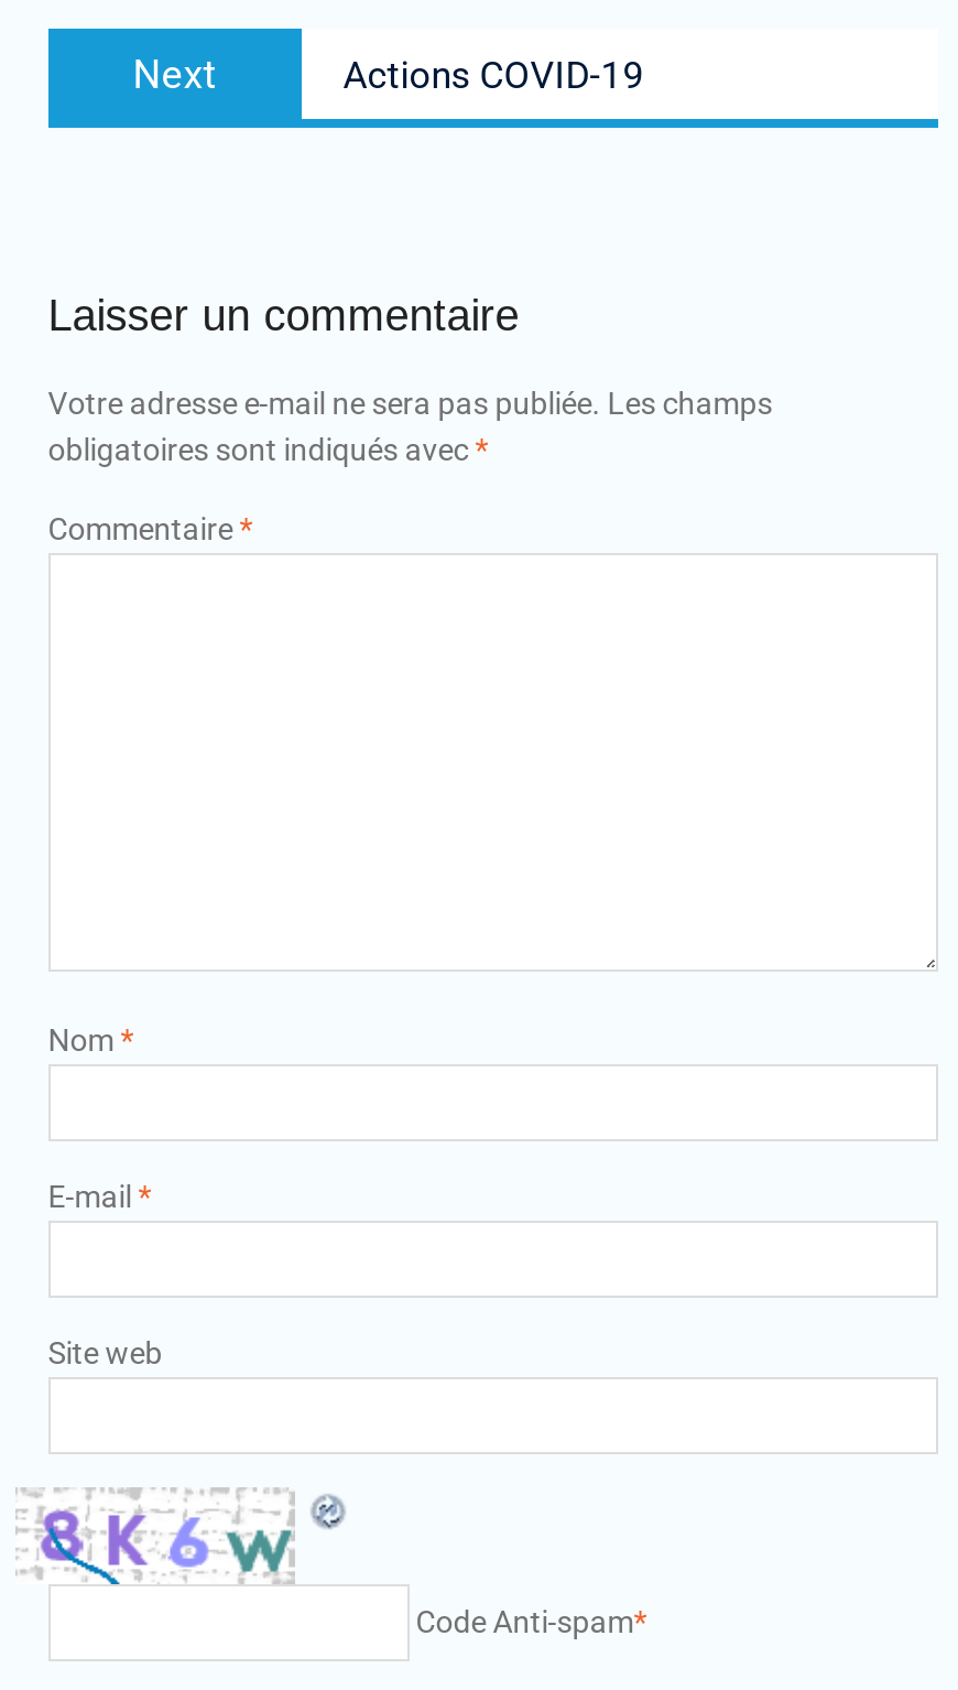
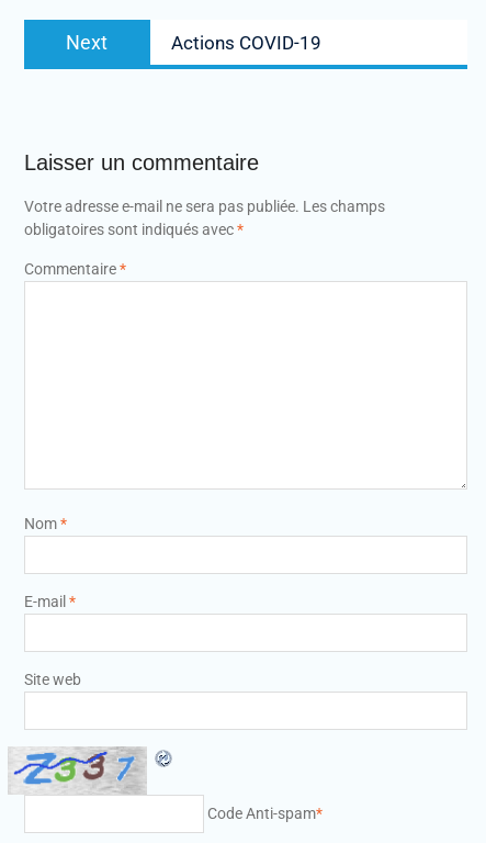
[18,1489,293,1586] [image] -> [9,746,145,795] [image]

